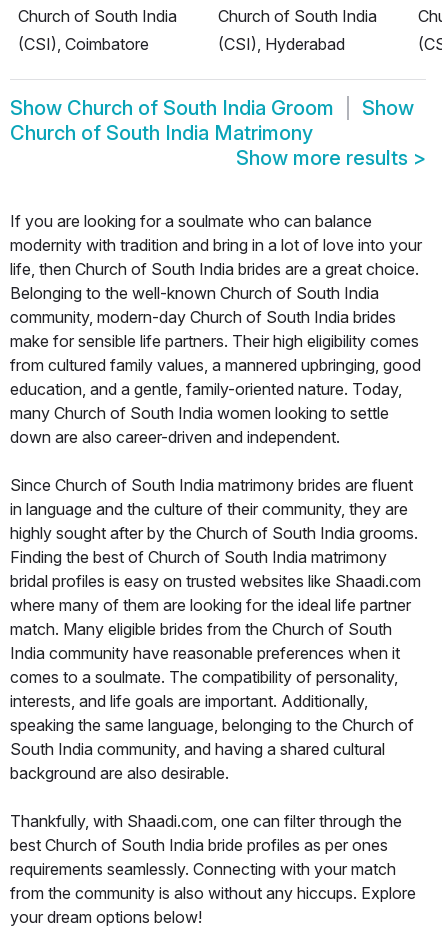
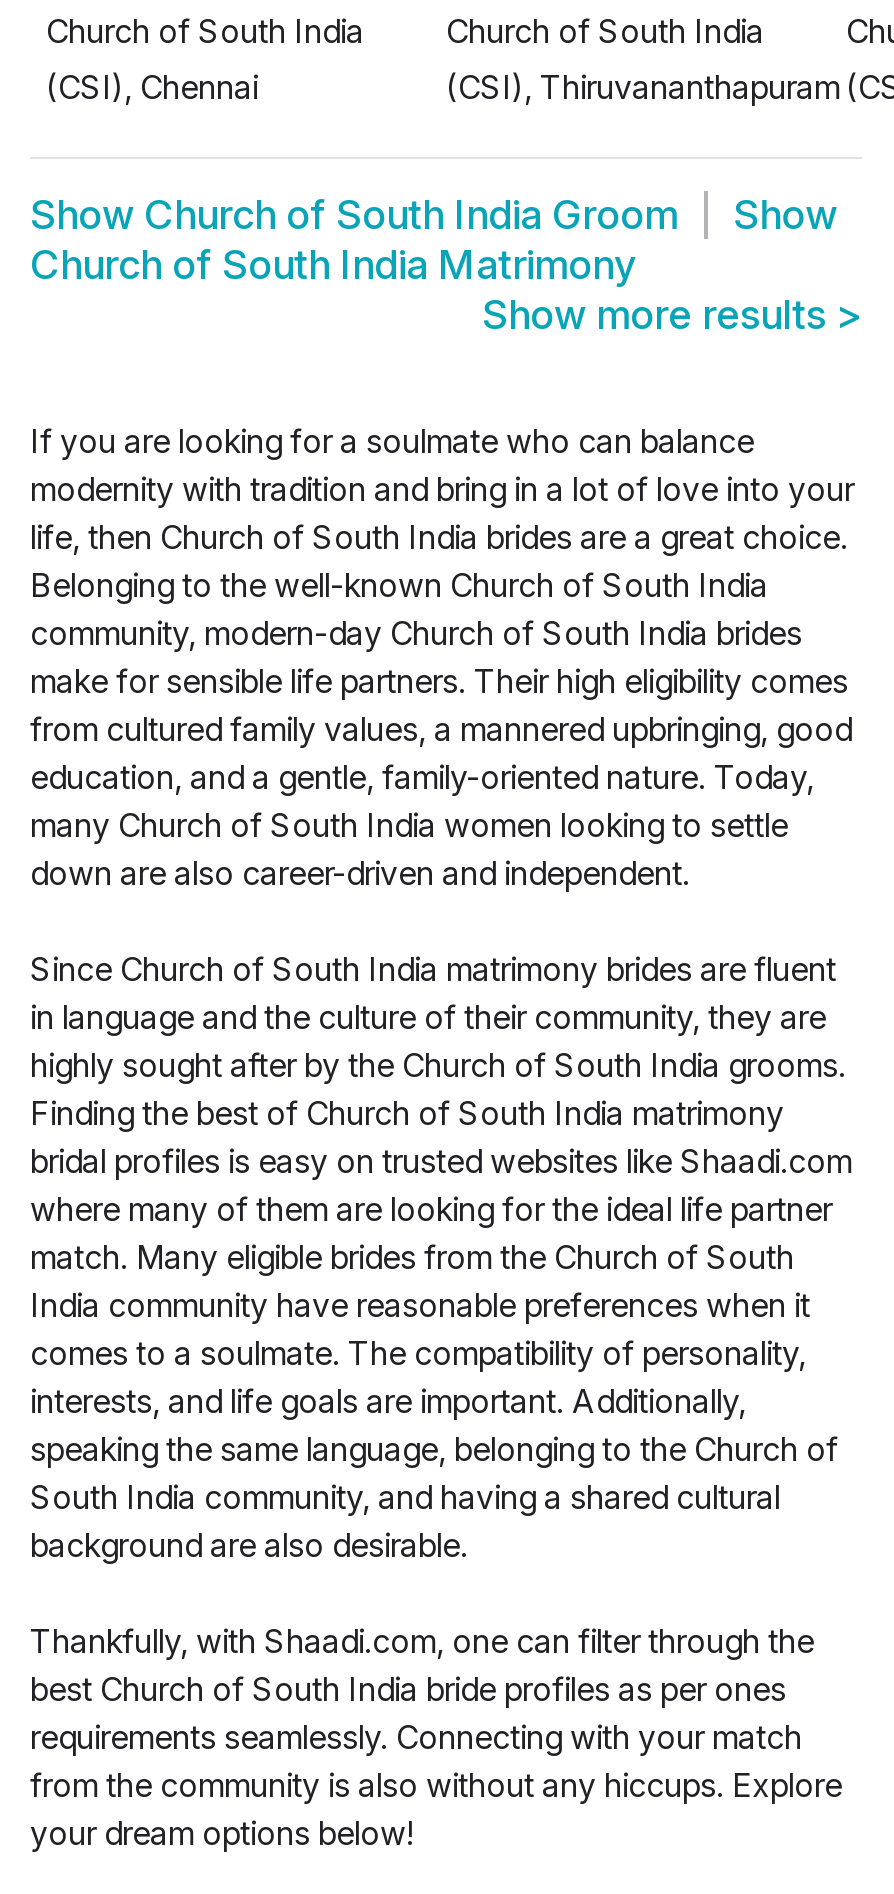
[18,34,149,54] (CSI), Coimbatore -> [46,67,258,107] (CSI), Chennai
[218,34,345,54] (CSI), Hyderabad -> [446,67,840,107] (CSI), Thiruvananthapuram

